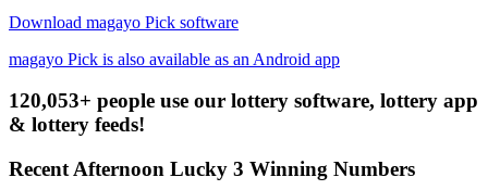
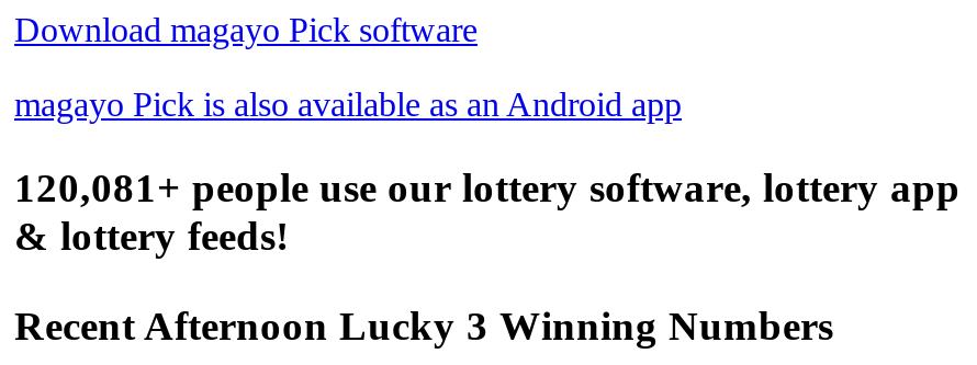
[9,89,478,112] 120,053+ people use our lottery software, lottery app -> [14,165,961,211] 120,081+ people use our lottery software, lottery app

